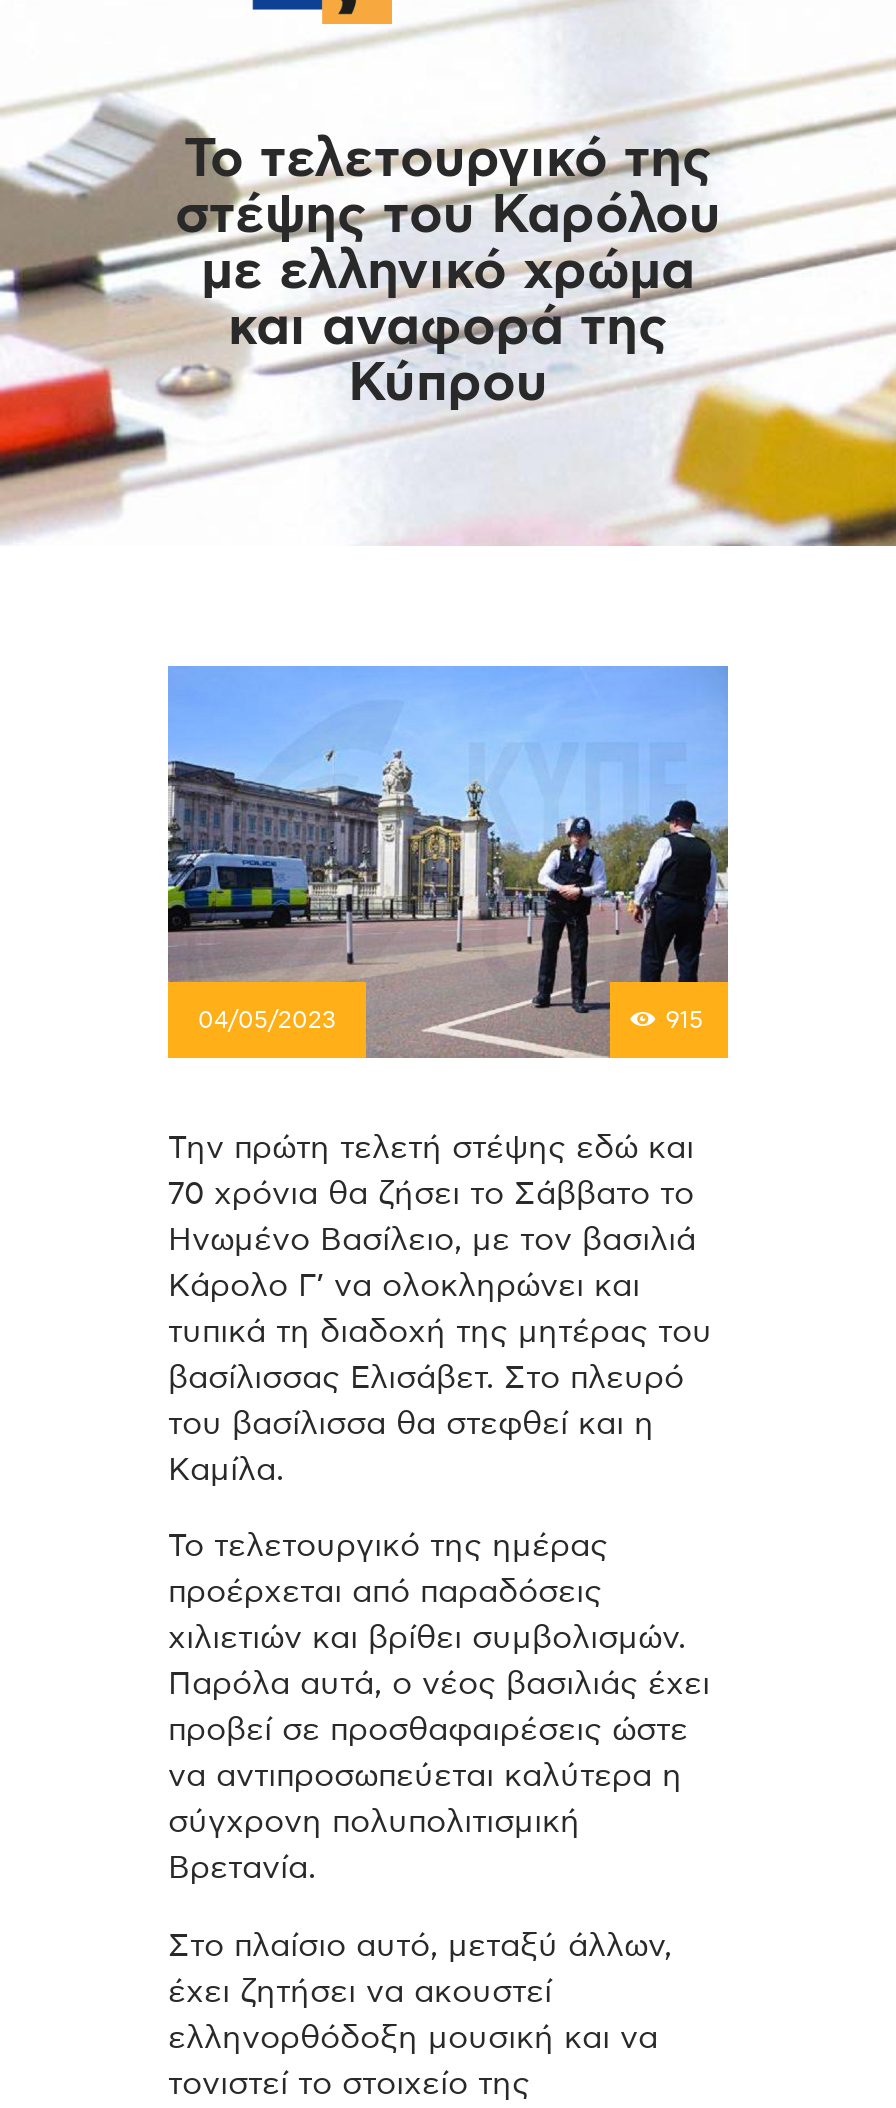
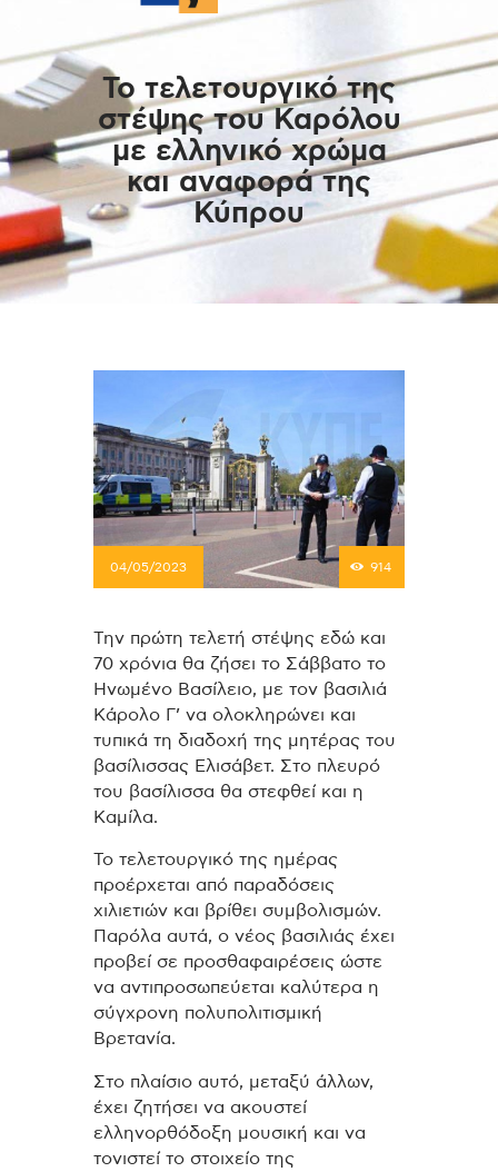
[665,1008,703,1032] 915 -> [370,560,391,574] 914

